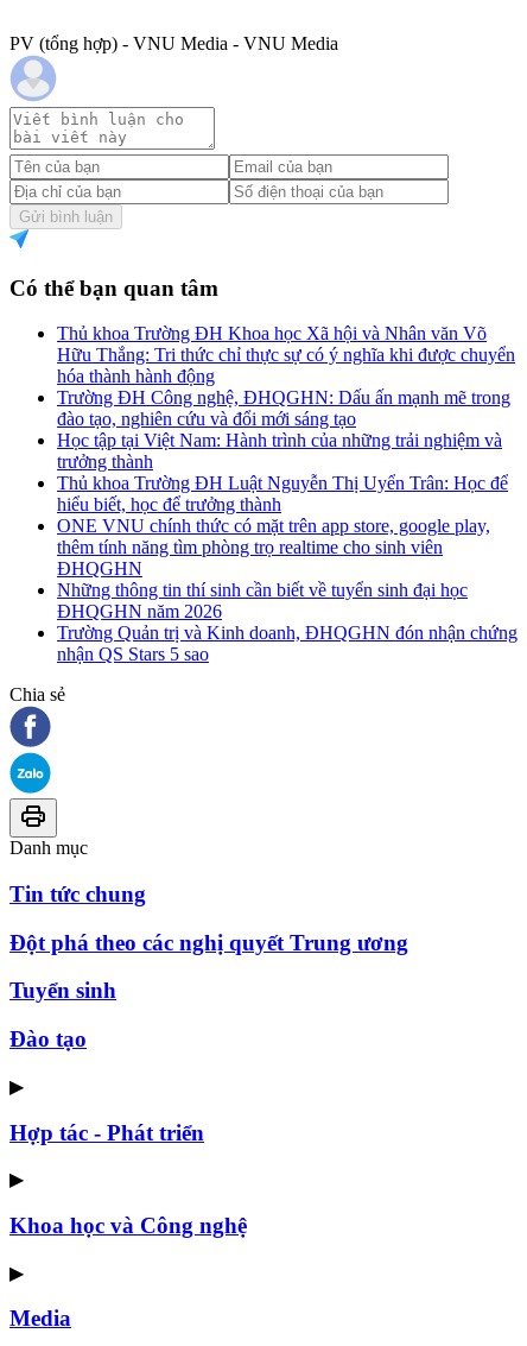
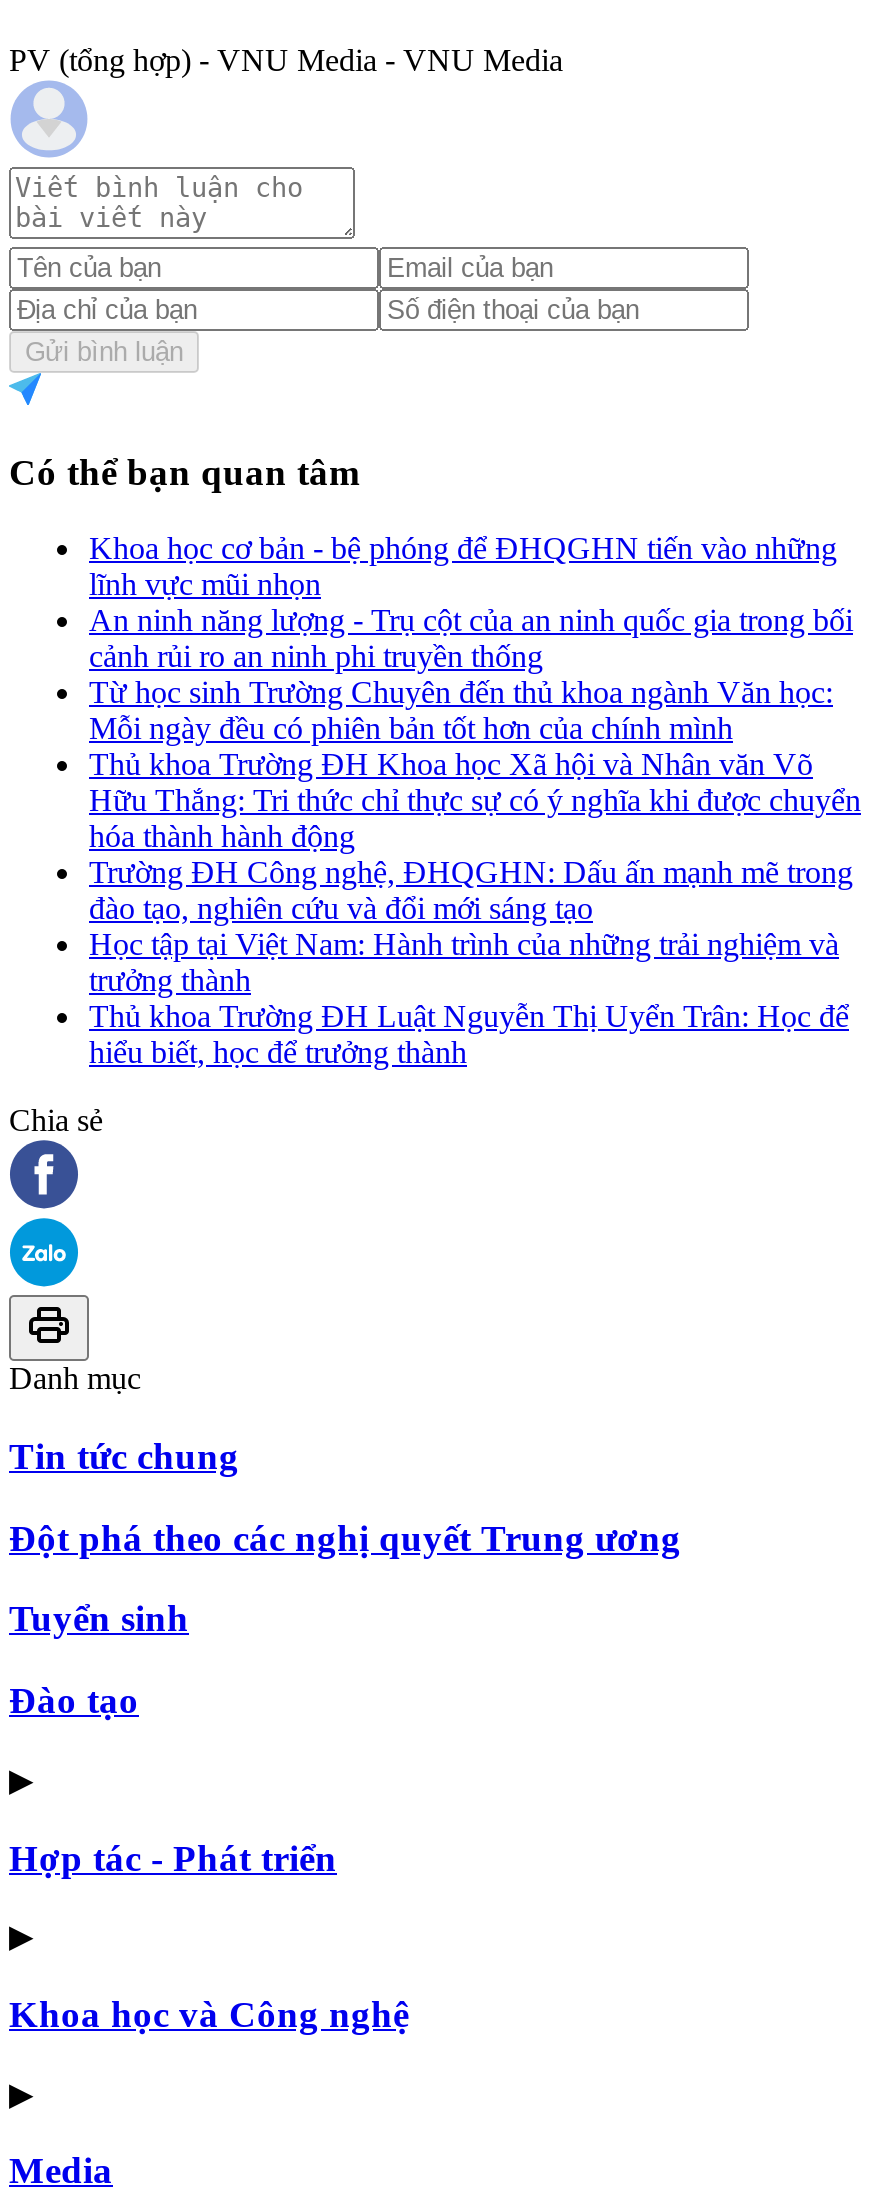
none -> [89,531,853,745] Khoa học cơ bản - bệ phóng để ĐHQGHN tiến vào những | lĩnh vực mũi nhọn | An ninh năng lượng - Trụ cột của an ninh quốc gia trong bối | cảnh rủi ro an ninh phi truyền thống | Từ học sinh Trường Chuyên đến thủ khoa ngành Văn học: | Mỗi ngày đều có phiên bản tốt hơn của chính mình
moved [57,323,515,515] -> [89,747,861,1069]: Thủ khoa Trường ĐH Khoa học Xã hội và Nhân văn Võ | Hữu Thắng: Tri thức chỉ thực sự có ý nghĩa khi được chuyển | hóa thành hành động | ... | Thủ khoa Trường ĐH Luật Nguyễn Thị Uyển Trân: Học để | hiểu biết, học để trưởng thành
[57,516,518,664] ONE VNU chính thức có mặt trên app store, google play, | thêm tính năng tìm phòng trọ realtime cho sinh viên | ĐHQGHN | Những thông tin thí sinh cần biết về tuyển sinh đại học | ĐHQGHN năm 2026 | Trường Quản trị và Kinh doanh, ĐHQGHN đón nhận chứng | nhận QS Stars 5 sao -> none

